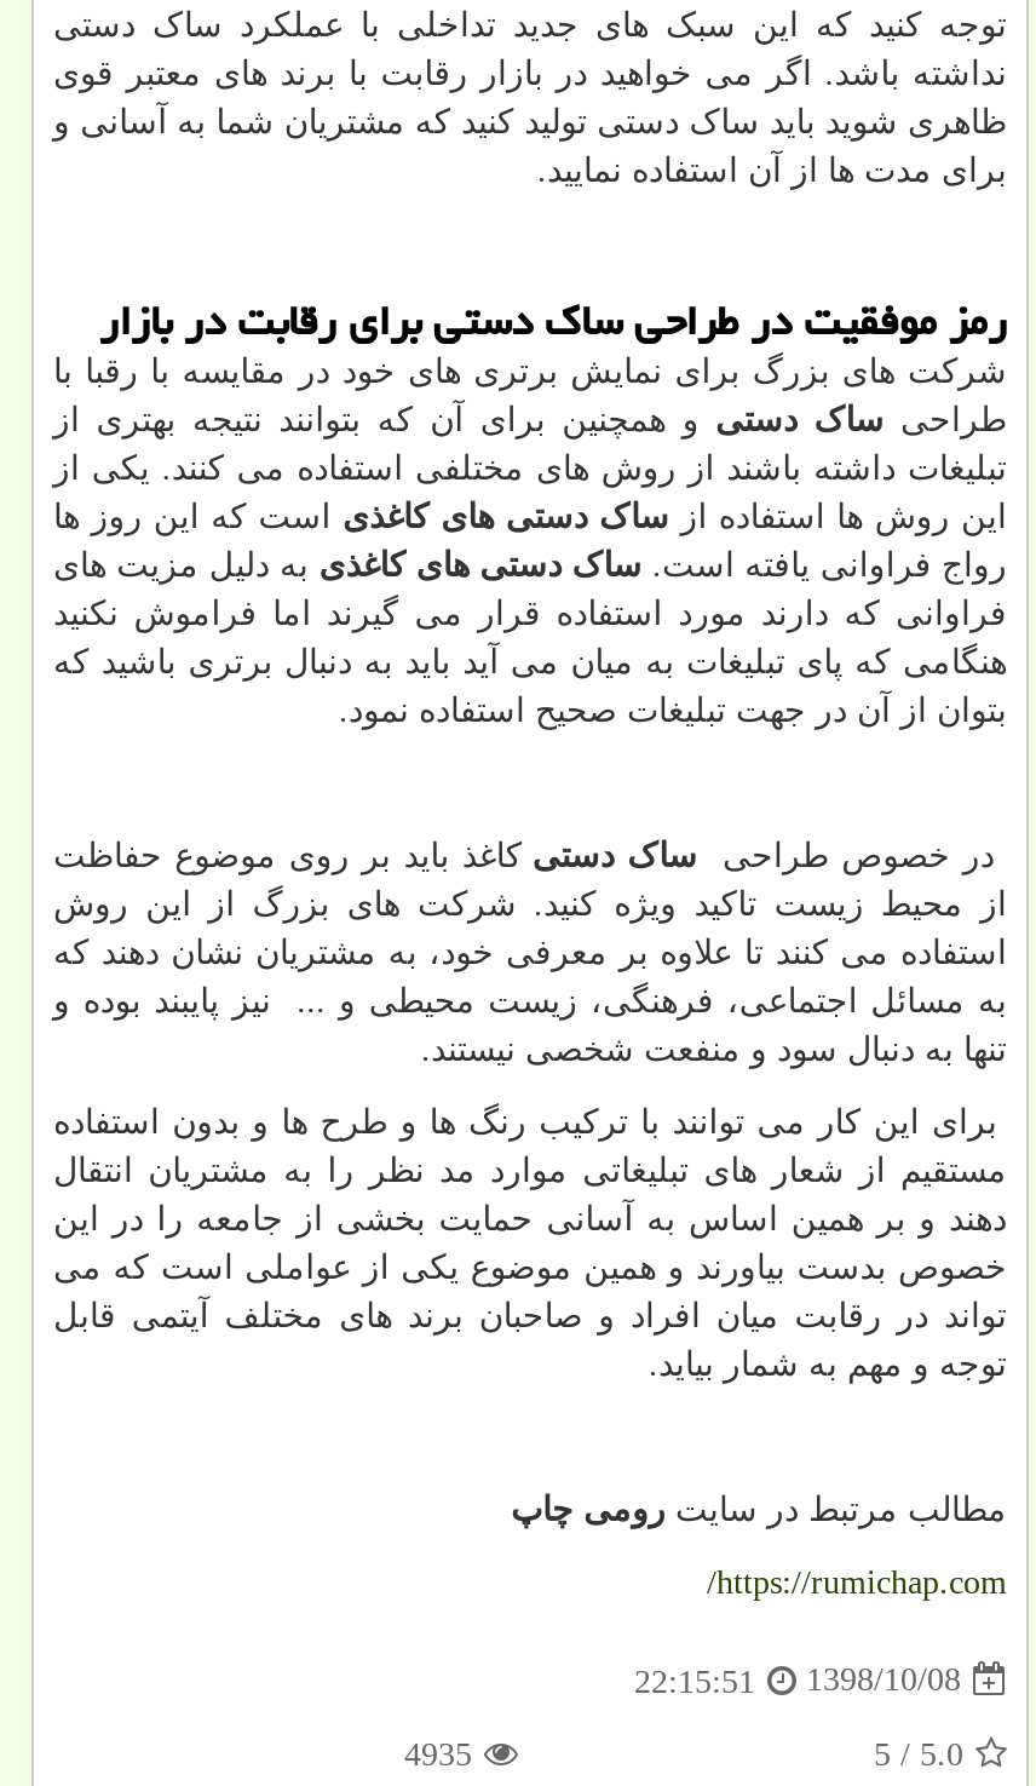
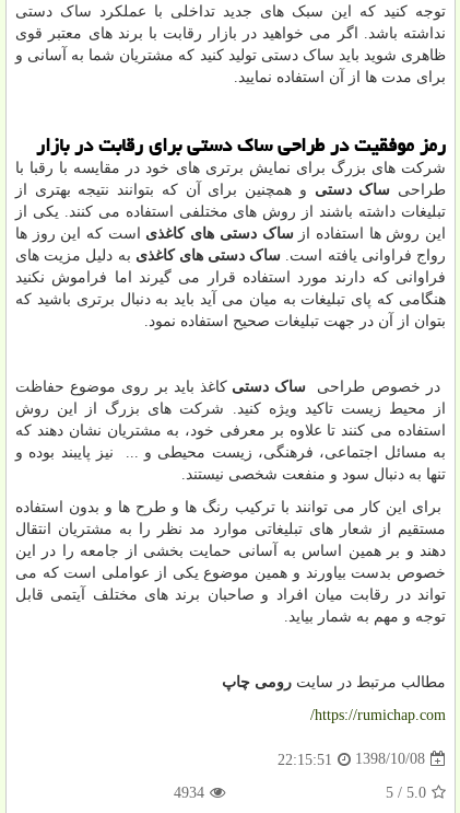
[404,1737,472,1773] 4935 -> [174,785,204,801] 4934

